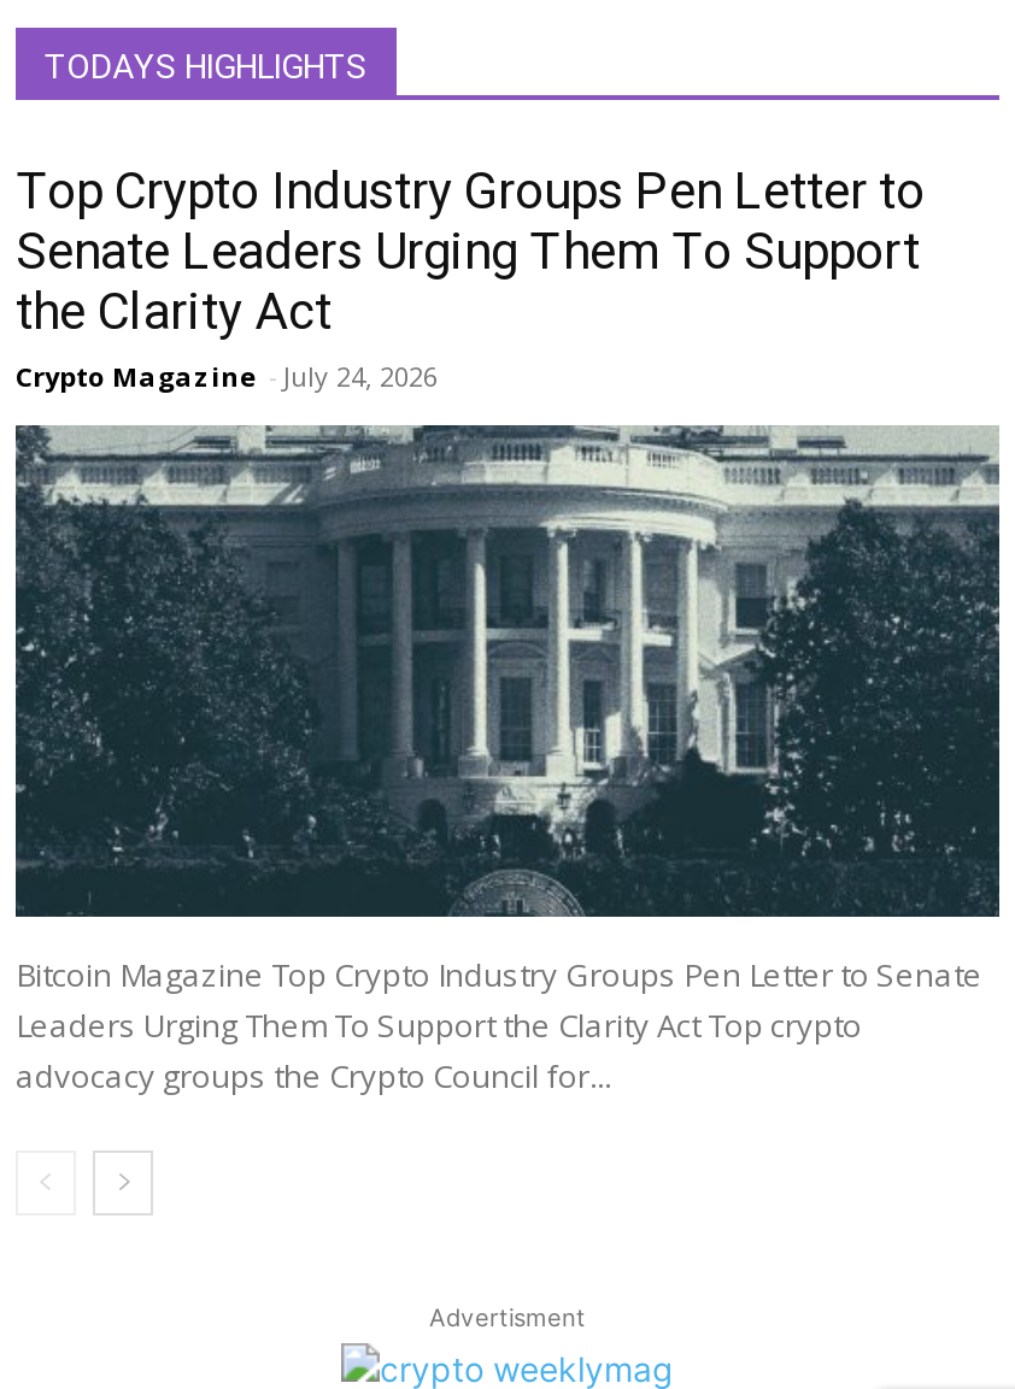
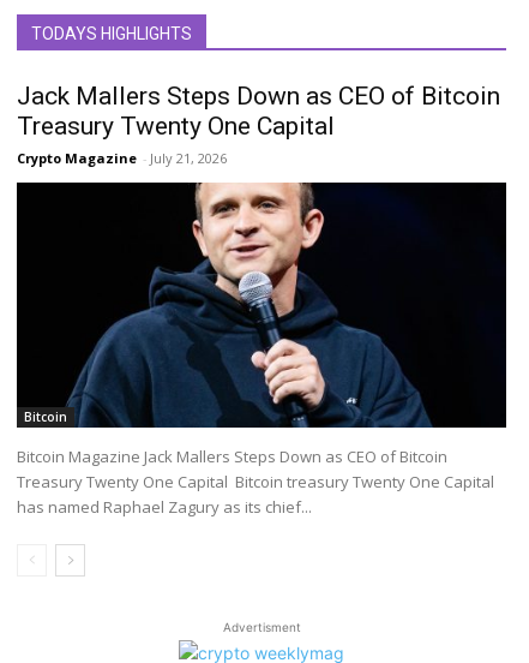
[16,162,925,393] Top Crypto Industry Groups Pen Letter to | Senate Leaders Urging Them To Support | the Clarity Act | Crypto Magazine - July 24, 2026 -> [17,81,500,166] Jack Mallers Steps Down as CEO of Bitcoin | Treasury Twenty One Capital | Crypto Magazine - July 21, 2026
[13,423,1002,1097] [image] | Bitcoin Magazine Top Crypto Industry Groups Pen Letter to Senate | Leaders Urging Them To Support the Clarity Act Top crypto | advocacy groups the Crypto Council for... -> [17,181,507,517] [image] | Bitcoin | Bitcoin Magazine Jack Mallers Steps Down as CEO of Bitcoin | Treasury Twenty One Capital Bitcoin treasury Twenty One Capital | has named Raphael Zagury as its chief...

